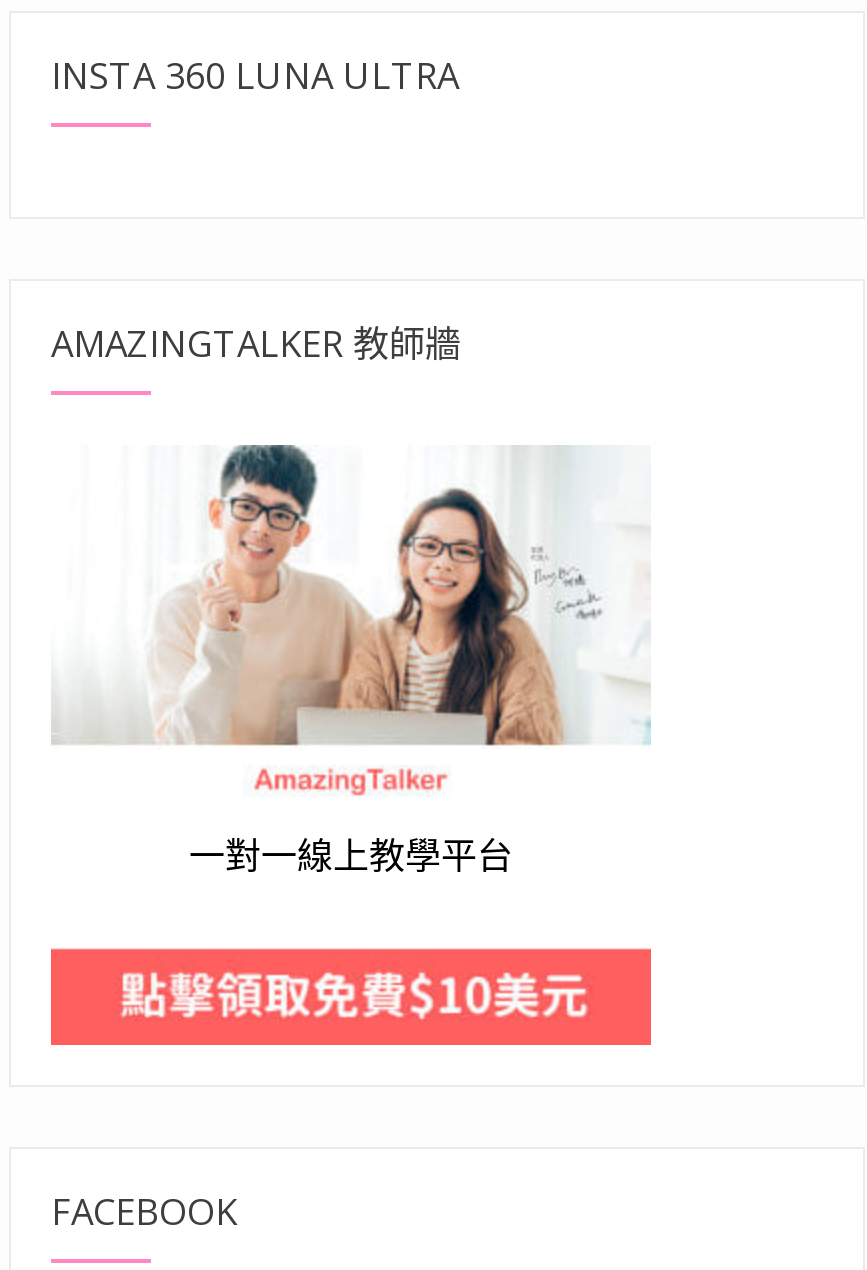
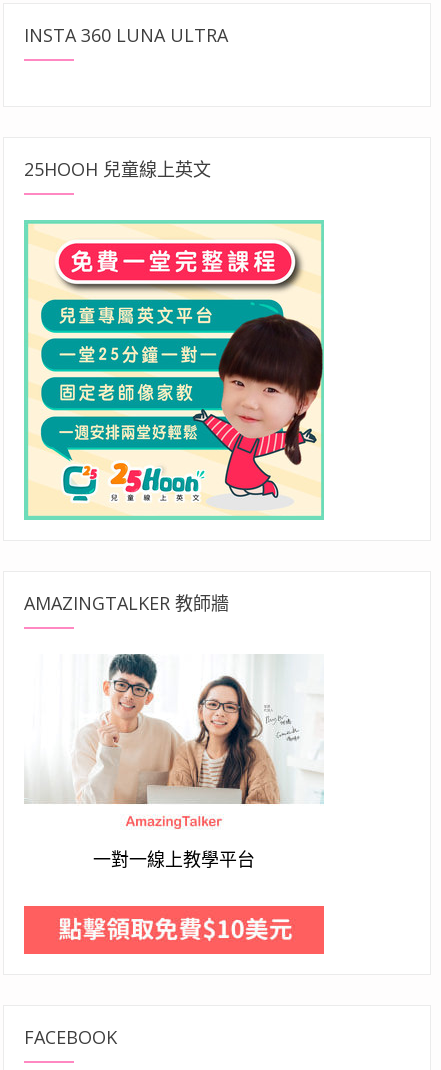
none -> [23,219,325,521] [image]
none -> [24,157,211,181] 25HOOH 兒童線上英文

